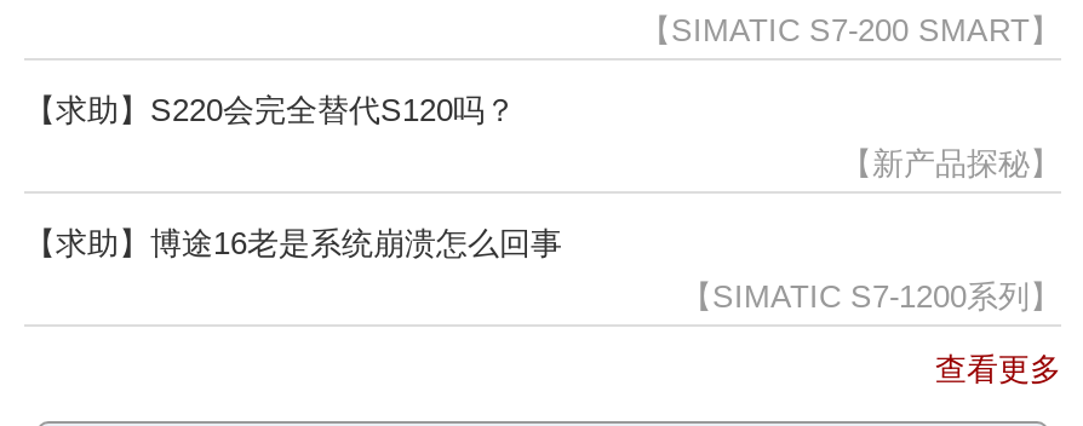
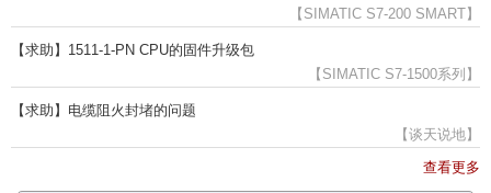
[24,92,516,128] 【求助】S220会完全替代S120吗？ -> [11,42,254,58] 【求助】1511-1-PN CPU的固件升级包
[841,145,1061,182] 【新产品探秘】 -> [308,66,480,82] 【SIMATIC S7-1500系列】
[24,225,562,261] 【求助】博途16老是系统崩溃怎么回事 -> [11,102,196,118] 【求助】电缆阻火封堵的问题
[681,278,1061,315] 【SIMATIC S7-1200系列】 -> [395,126,480,143] 【谈天说地】

